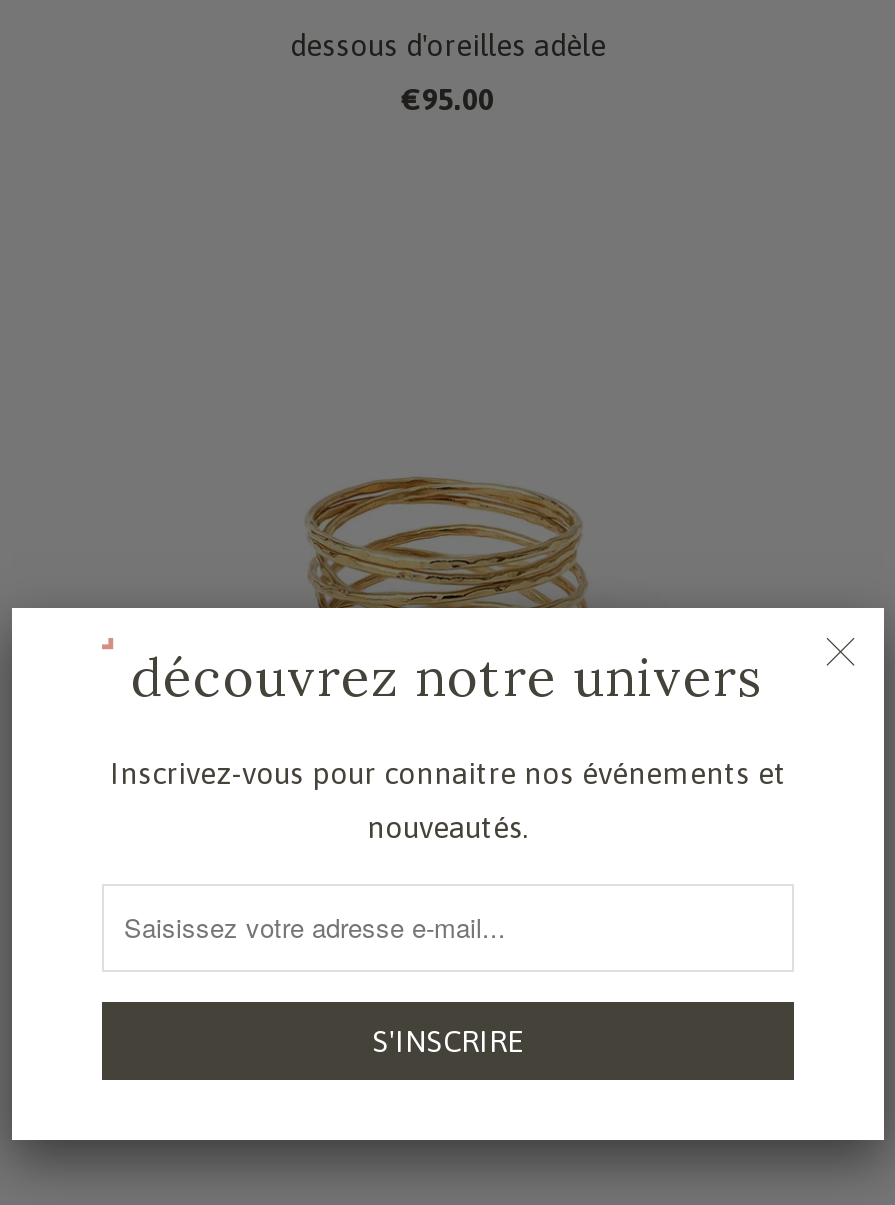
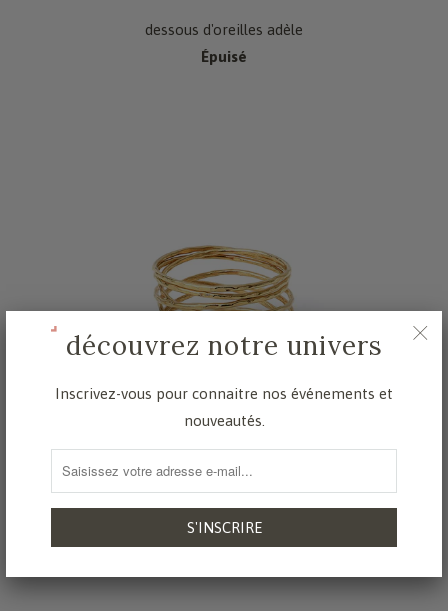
[402,83,494,117] €95.00 -> [201,48,247,65] Épuisé

